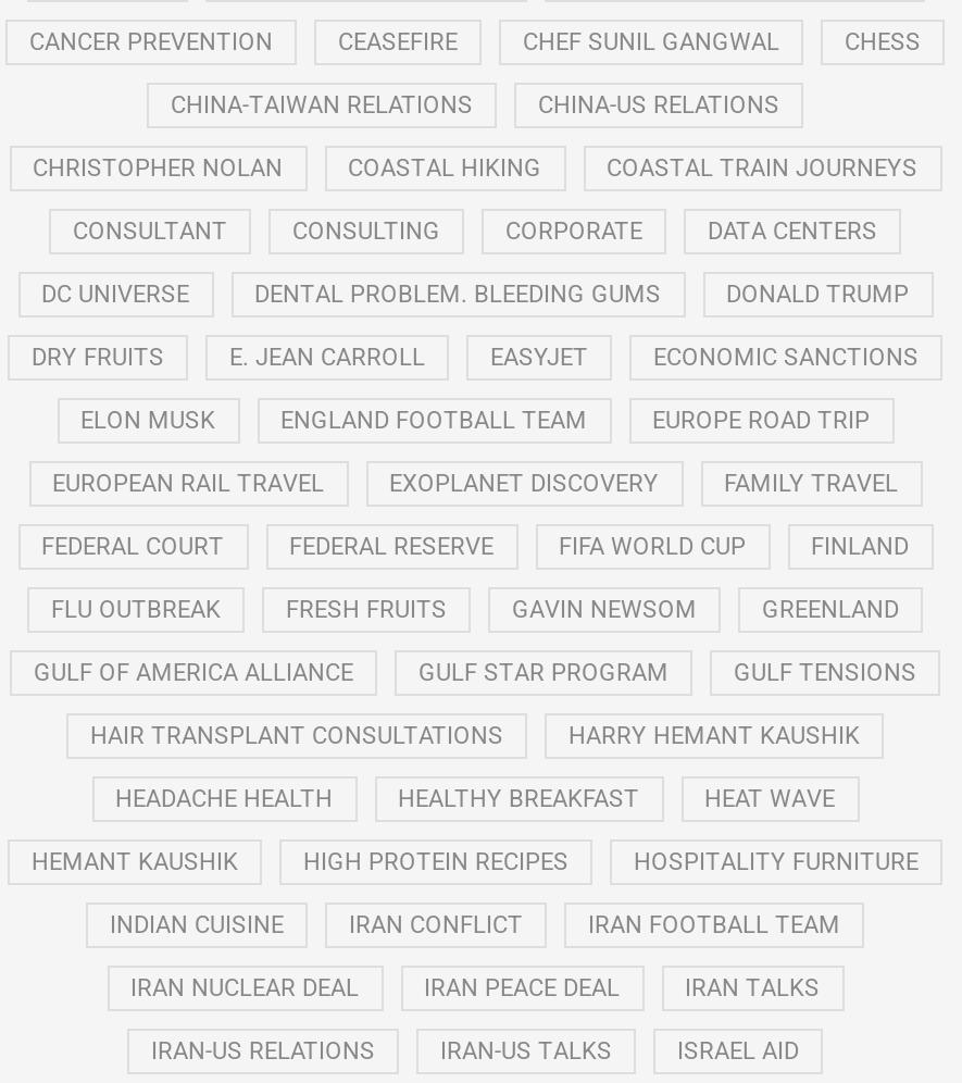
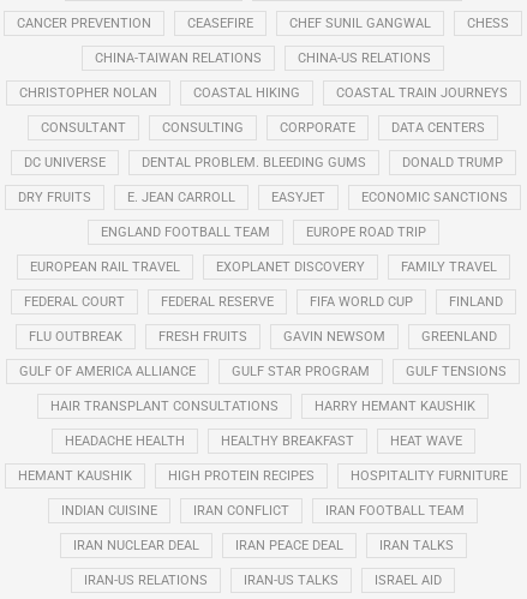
[80,407,215,435] ELON MUSK -> none

